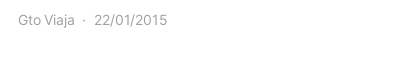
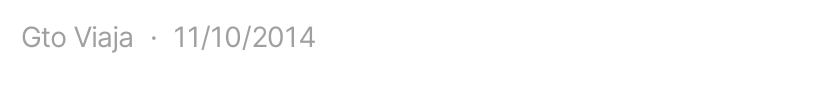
[18,11,167,28] Gto Viaja 22/01/2015 -> [21,20,316,54] Gto Viaja 11/10/2014

